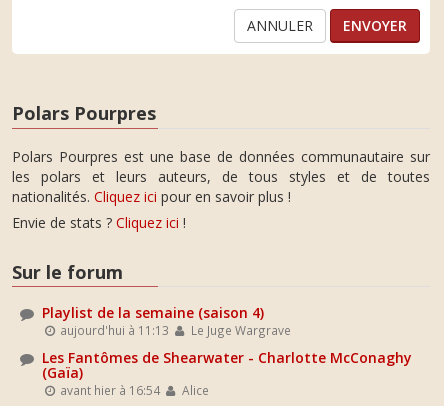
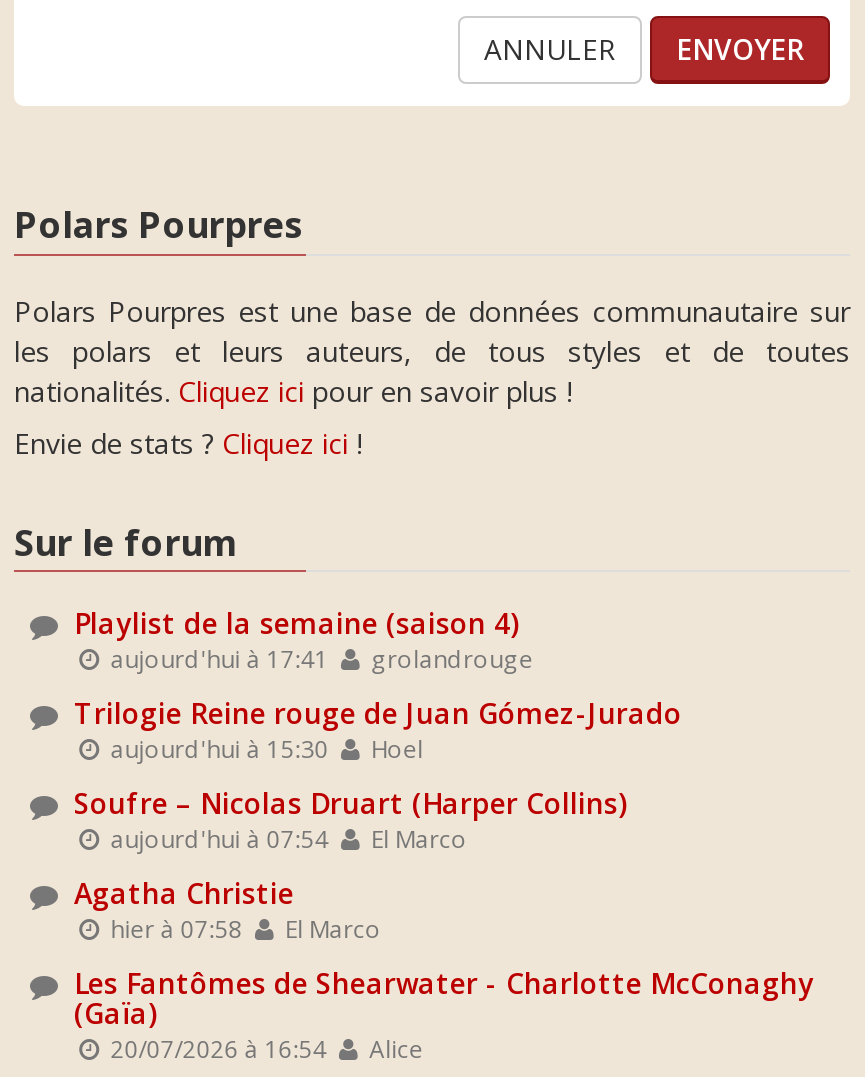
[57,322,291,338] aujourd'hui à 11:13 | Le Juge Wargrave -> [74,642,682,944] aujourd'hui à 17:41 | grolandrouge | Trilogie Reine rouge de Juan Gómez-Jurado | aujourd'hui à 15:30 | Hoel | Soufre – Nicolas Druart (Harper Collins) | aujourd'hui à 07:54 | El Marco | Agatha Christie | hier à 07:58 | El Marco
[57,382,209,398] avant hier à 16:54 Alice -> [105,1032,423,1064] 20/07/2026 à 16:54 Alice

